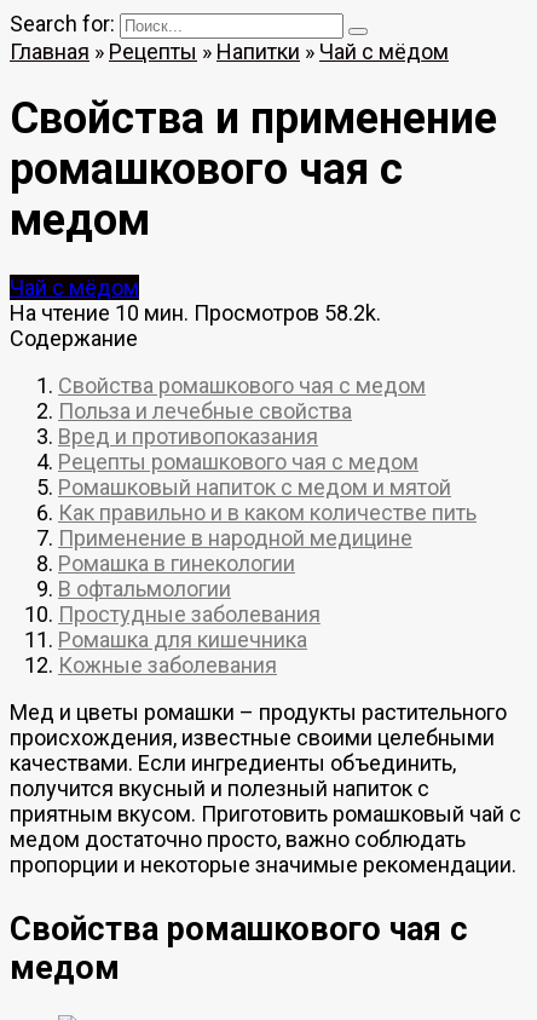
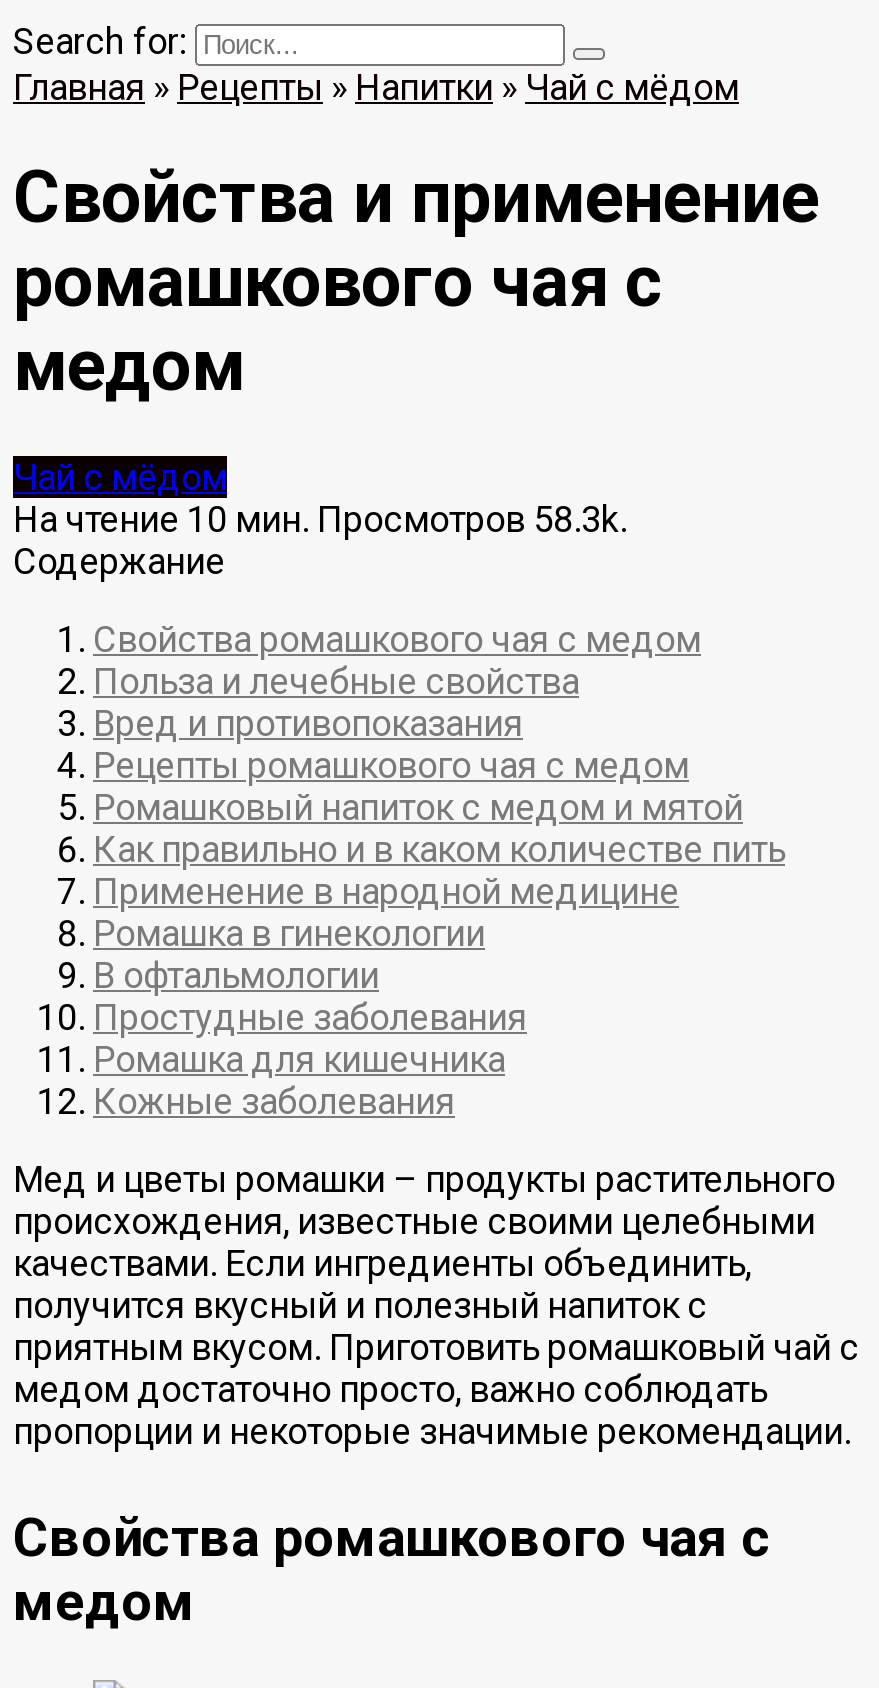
[10,300,381,326] На чтение10 мин. Просмотров 58.2k. -> [13,498,627,540] На чтение10 мин. Просмотров 58.3k.

